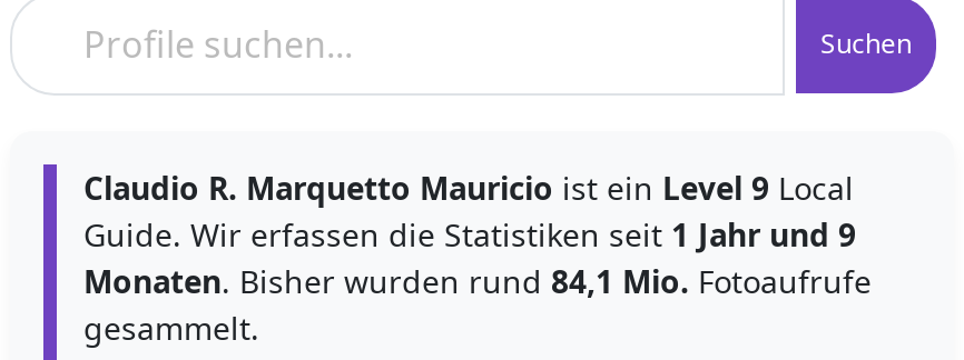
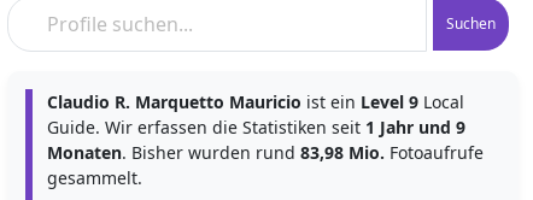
[83,260,872,302] Monaten. Bisher wurden rund 84,1 Mio. Fotoaufrufe -> [47,141,484,164] Monaten. Bisher wurden rund 83,98 Mio. Fotoaufrufe

